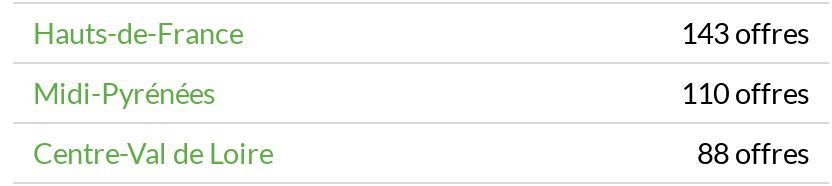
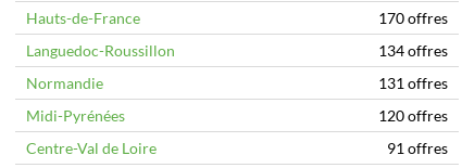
[681,16,809,50] 143 offres -> [26,9,448,92] 170 offres | Languedoc-Roussillon | 134 offres | Normandie | 131 offres
[681,76,809,110] 110 offres -> [378,106,448,125] 120 offres
[697,136,809,170] 88 offres -> [387,139,448,157] 91 offres

